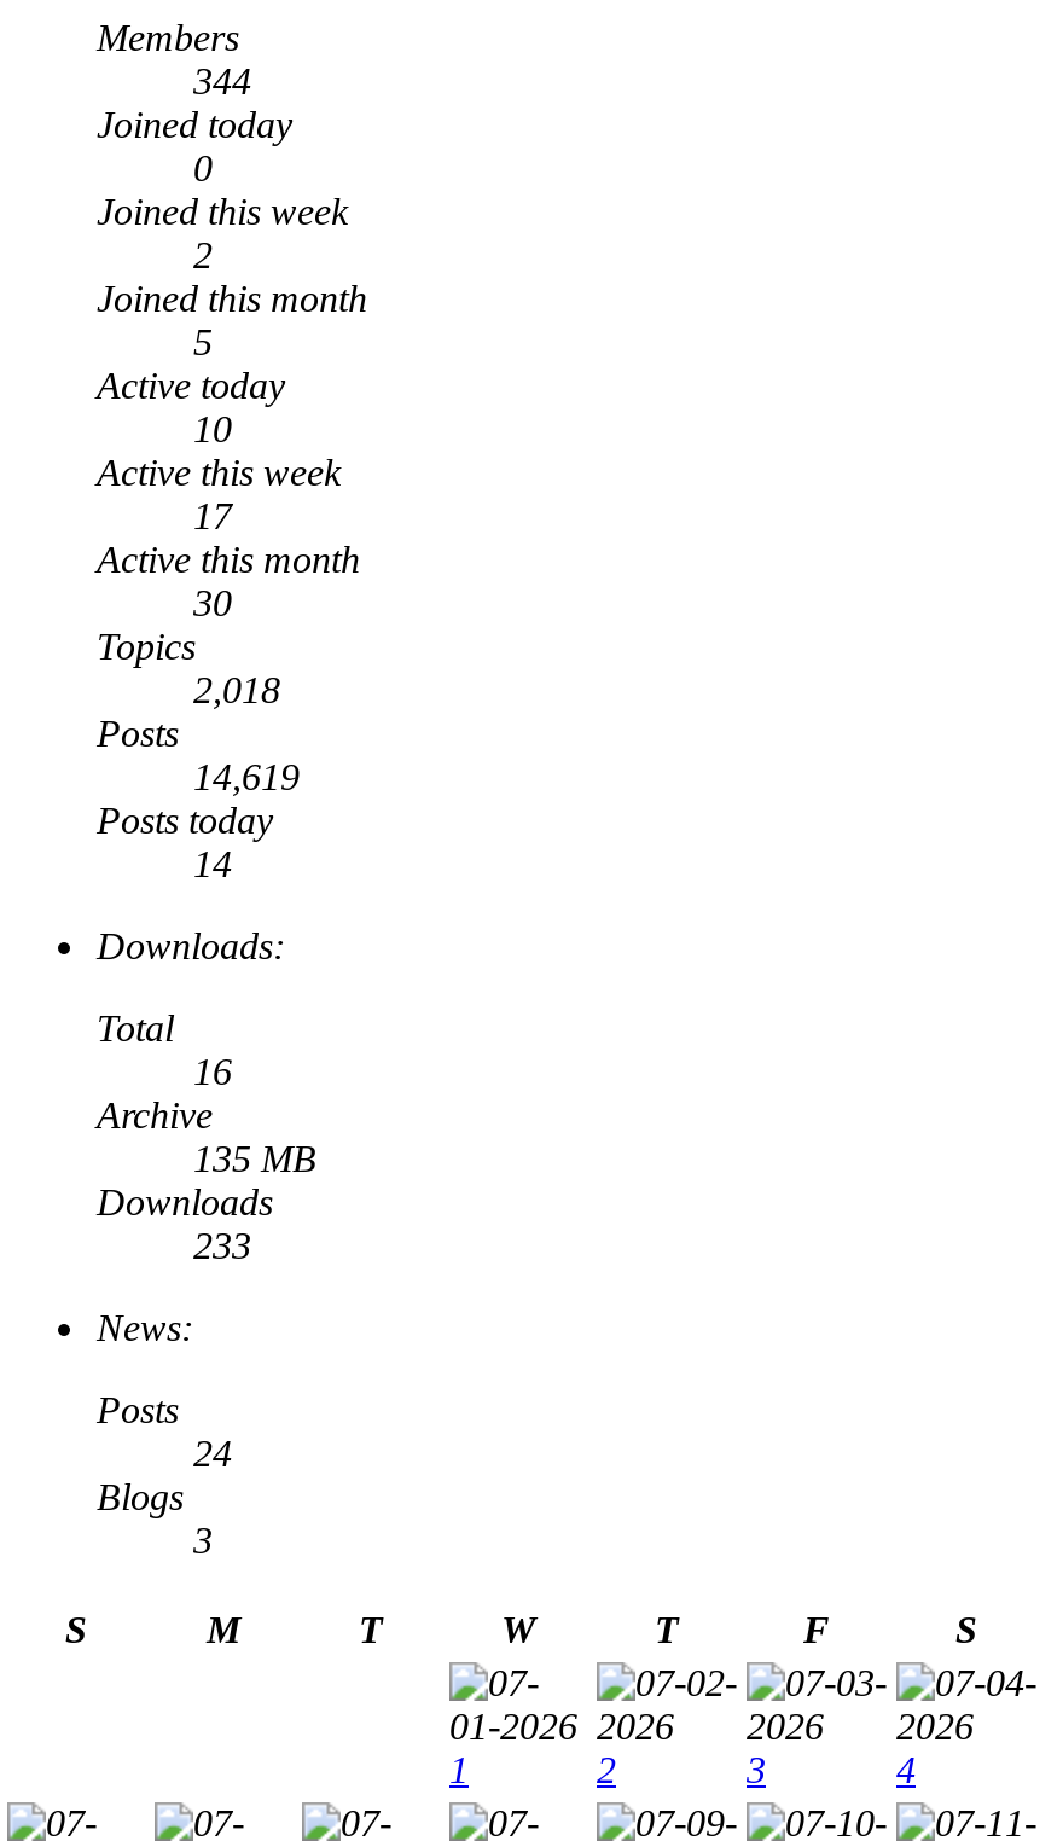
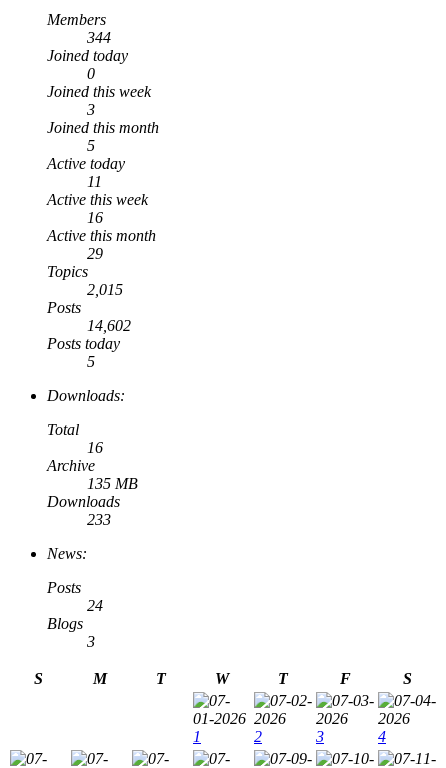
[193,235,213,276] 2 -> [87,101,95,118] 3
[193,409,232,450] 10 -> [87,173,102,190] 11
[193,496,232,537] 17 -> [87,209,103,226] 16
[193,582,232,624] 30 -> [87,245,103,262] 29
[193,669,280,711] 2,018 -> [87,281,123,298] 2,015
[193,756,300,798] 14,619 -> [87,317,131,334] 14,602
[193,843,232,884] 14 -> [87,353,95,370] 5

